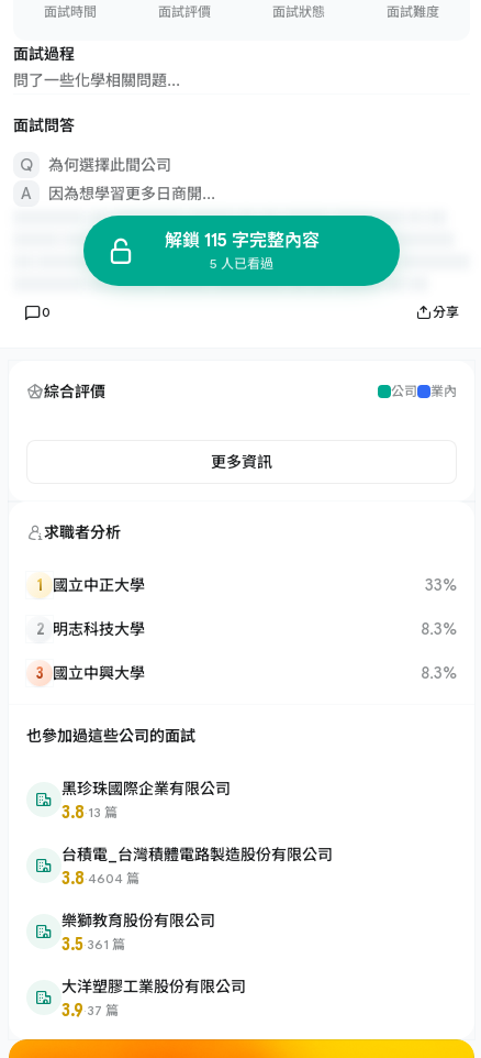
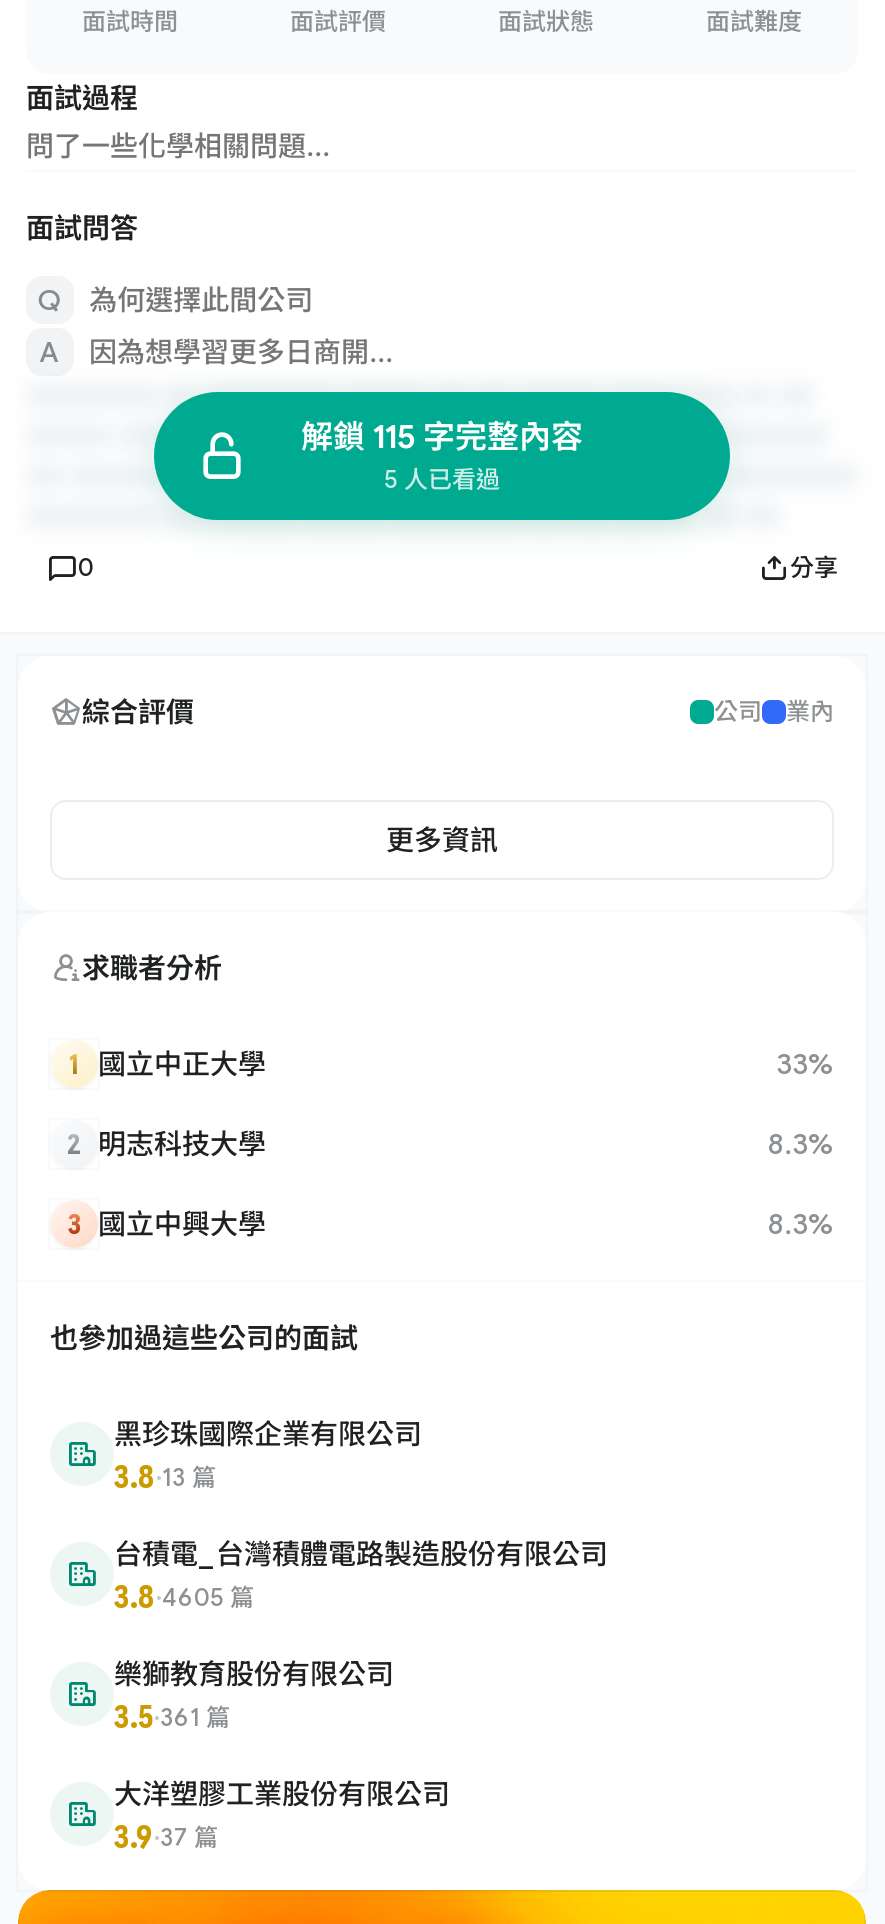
[61,868,139,890] 3.8·4604 篇 -> [114,1578,254,1618] 3.8·4605 篇

